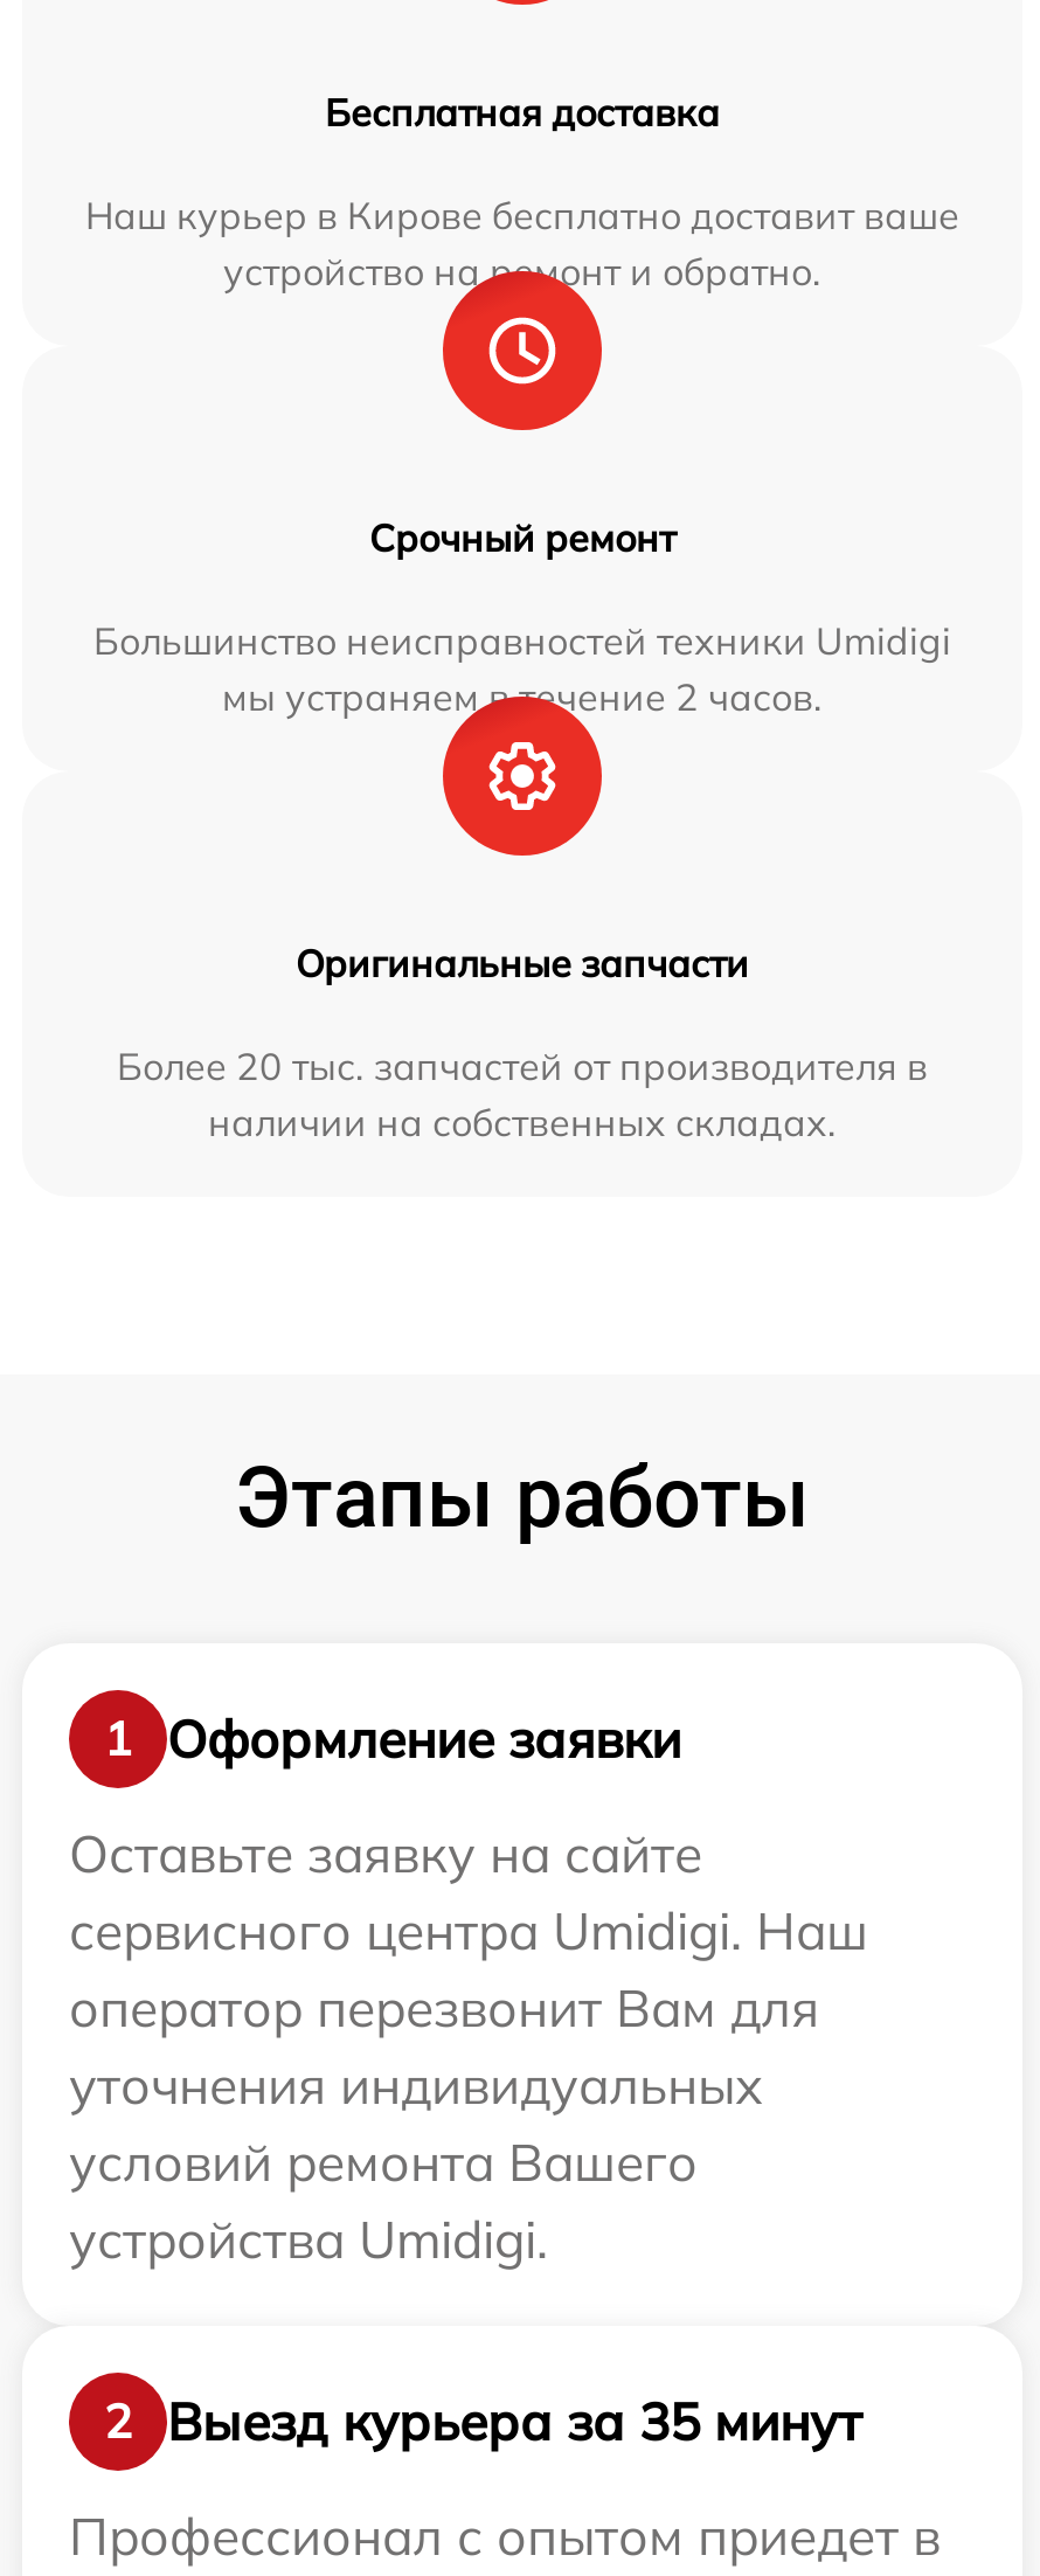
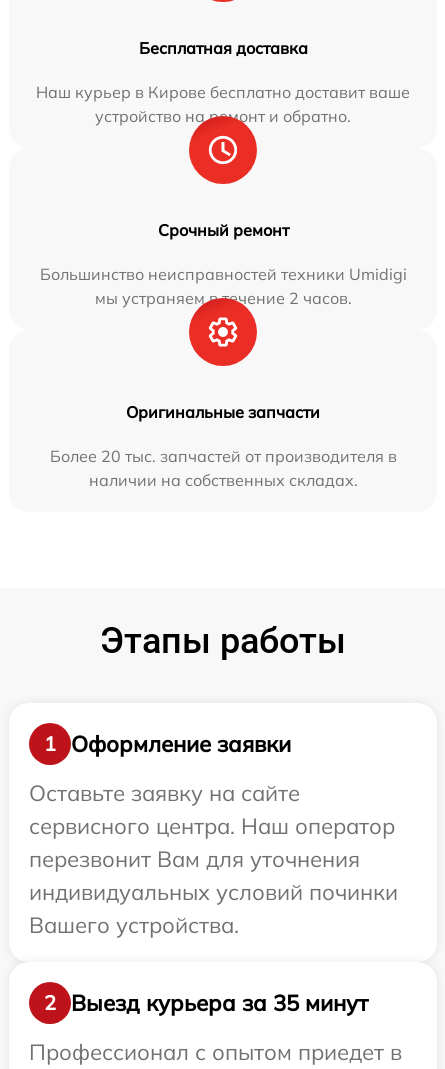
[69,1899,868,2273] сервисного центра Umidigi. Наш | оператор перезвонит Вам для | уточнения индивидуальных | условий ремонта Вашего | устройства Umidigi. -> [29,812,398,939] сервисного центра. Наш оператор | перезвонит Вам для уточнения | индивидуальных условий починки | Вашего устройства.

